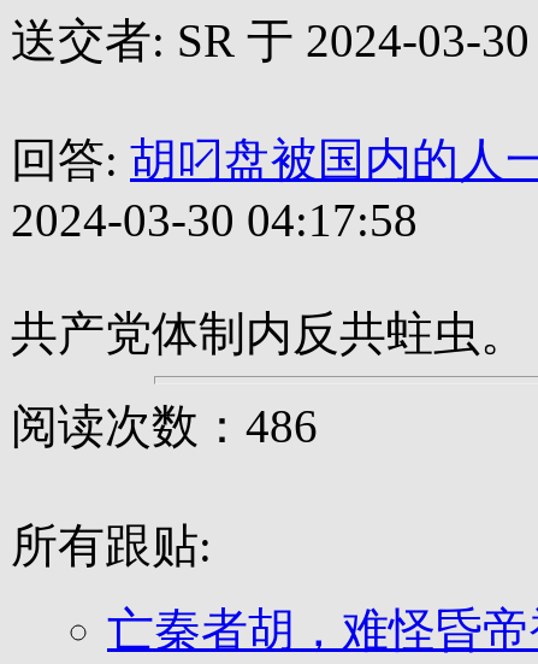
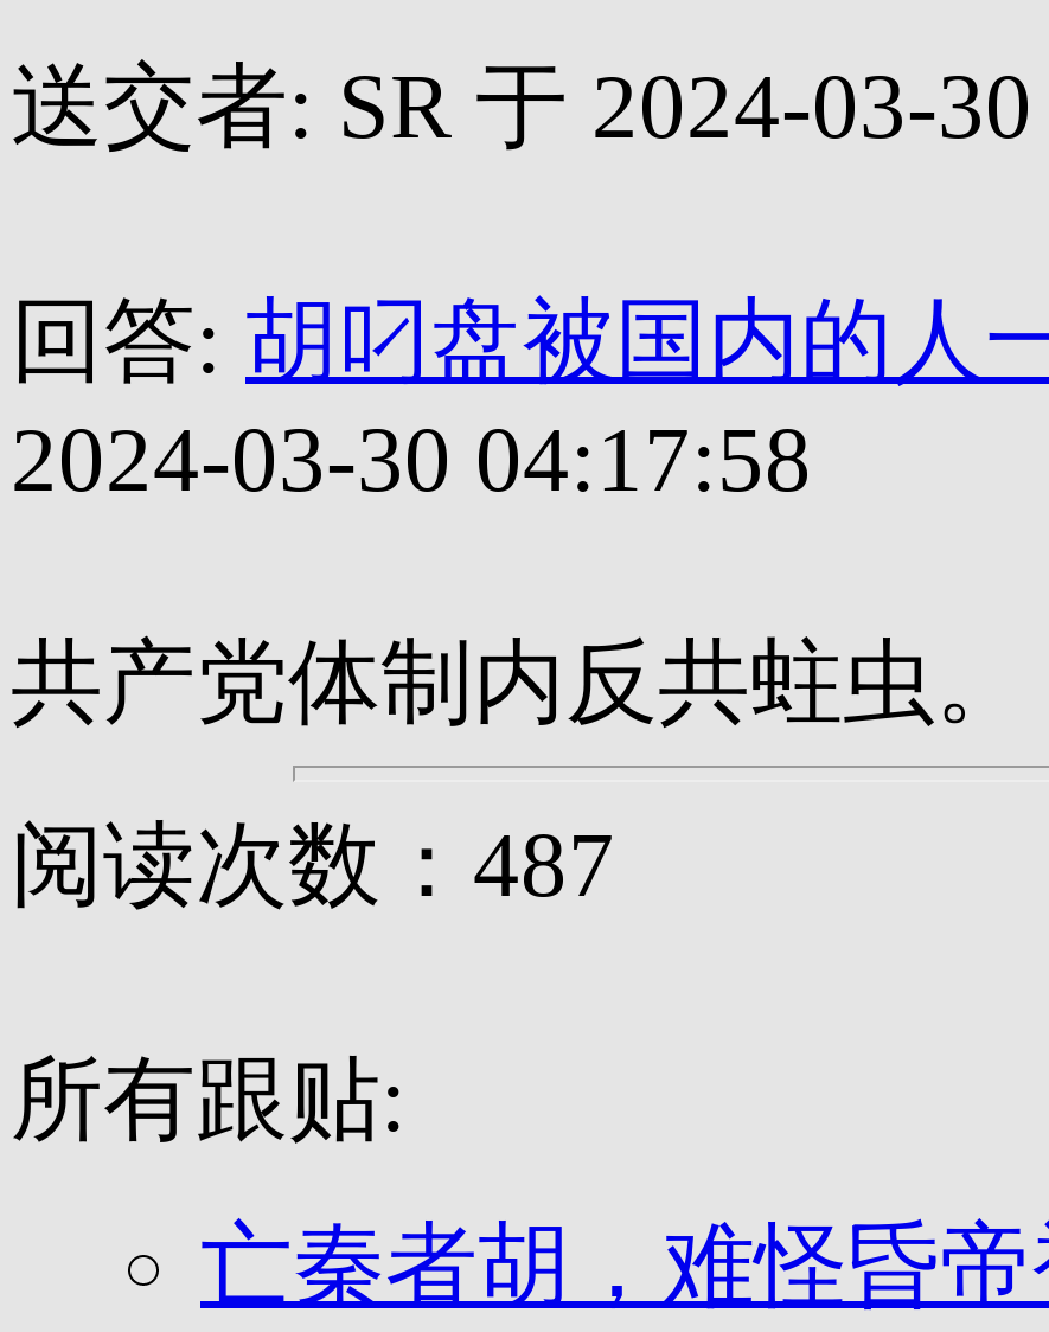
[11,400,318,452] 阅读次数：486 -> [11,813,615,915] 阅读次数：487

